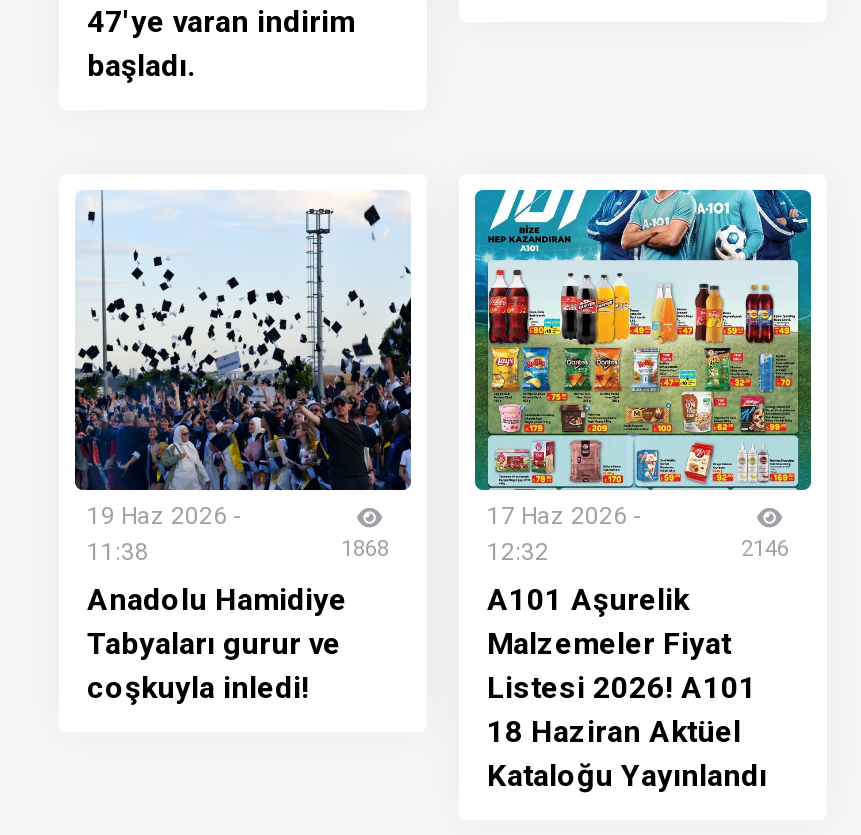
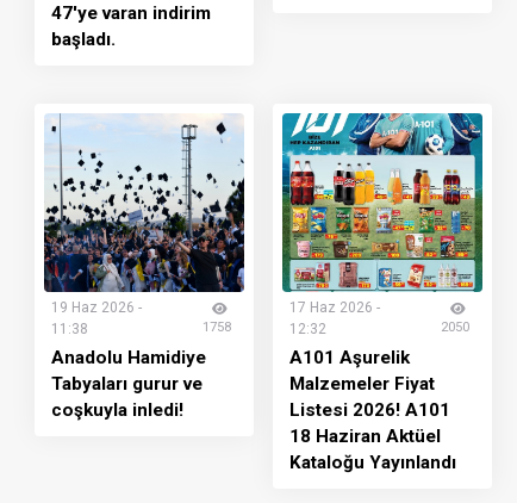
[341,536,389,562] 1868 -> [203,319,231,335] 1758
[741,536,789,562] 2146 -> [441,319,469,335] 2050

